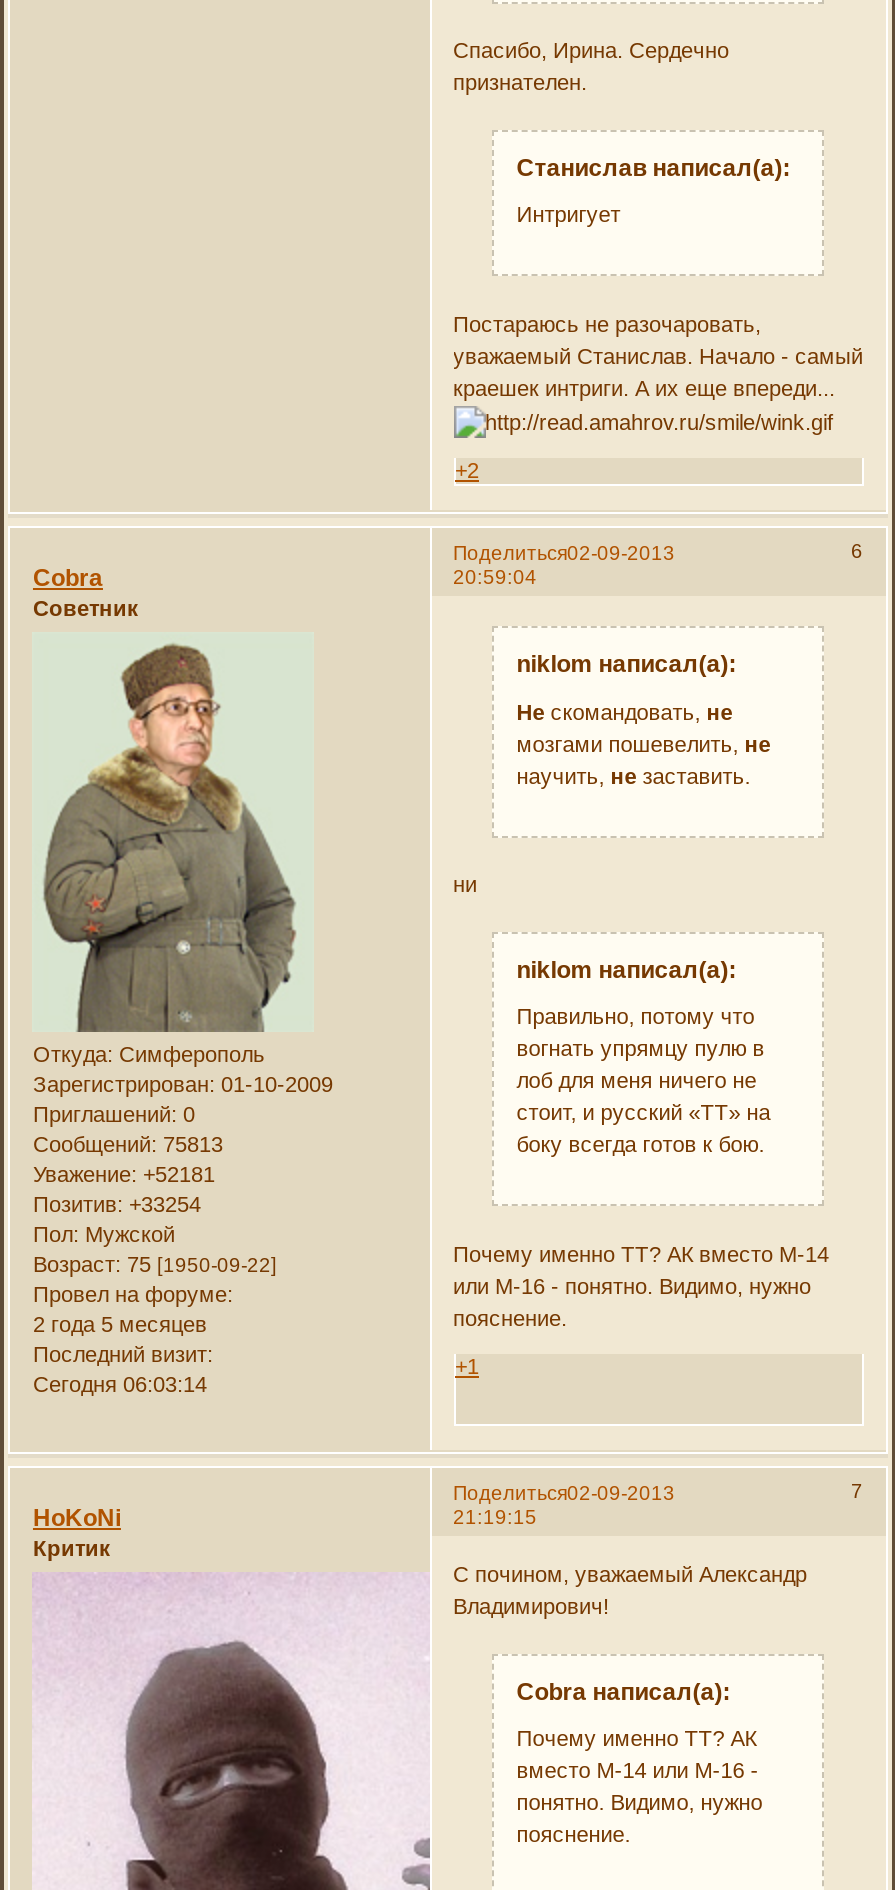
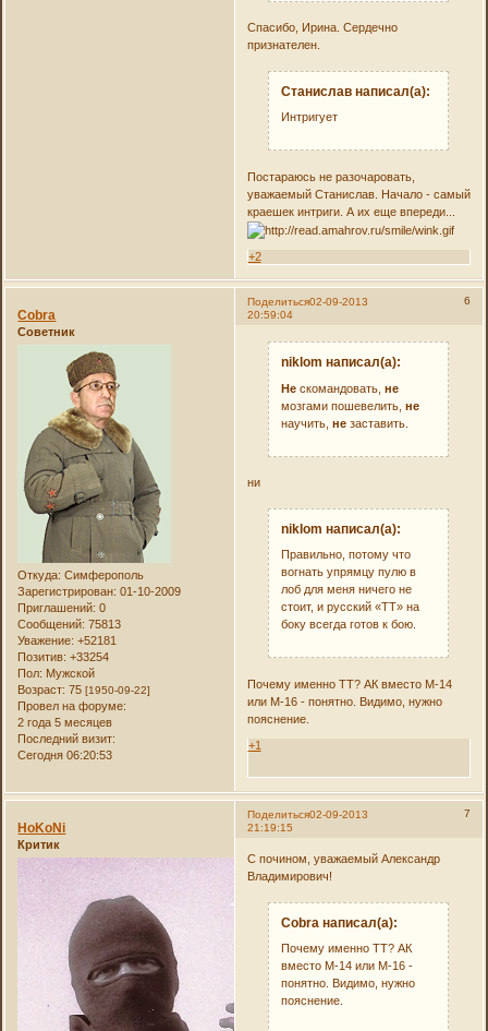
[33,1372,207,1396] Сегодня 06:03:14 -> [18,748,113,761] Сегодня 06:20:53

